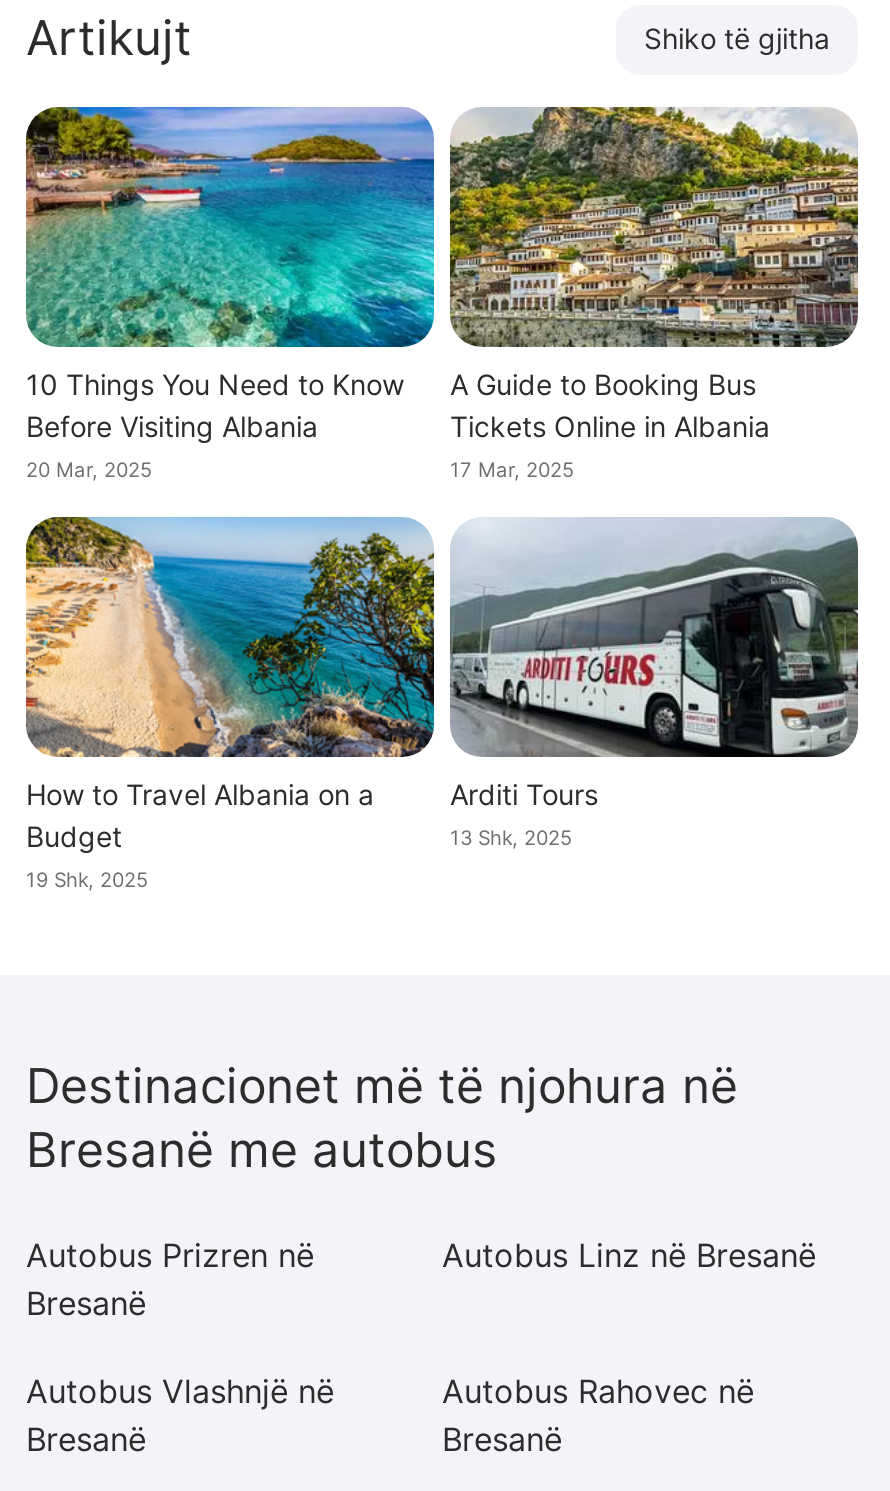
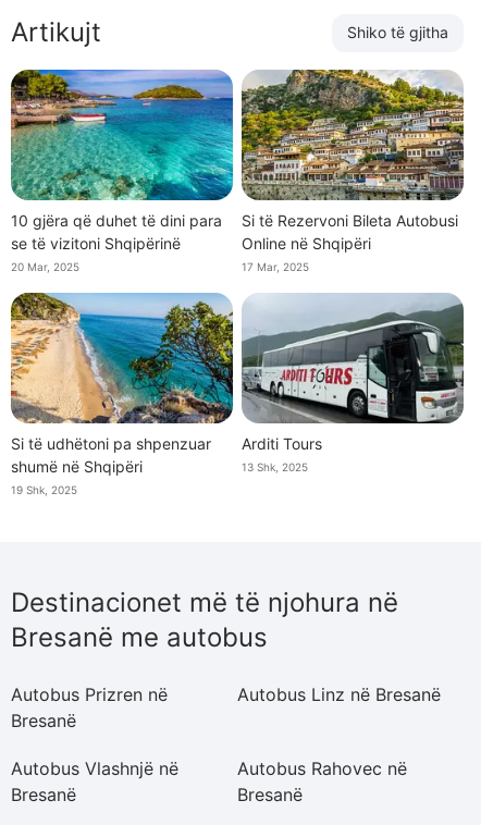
[26,367,404,443] 10 Things You Need to Know | Before Visiting Albania -> [11,211,222,252] 10 gjëra që duhet të dini para | se të vizitoni Shqipërinë
[450,367,770,443] A Guide to Booking Bus | Tickets Online in Albania -> [242,211,458,252] Si të Rezervoni Bileta Autobusi | Online në Shqipëri
[26,777,374,853] How to Travel Albania on a | Budget -> [11,434,211,476] Si të udhëtoni pa shpenzuar | shumë në Shqipëri

